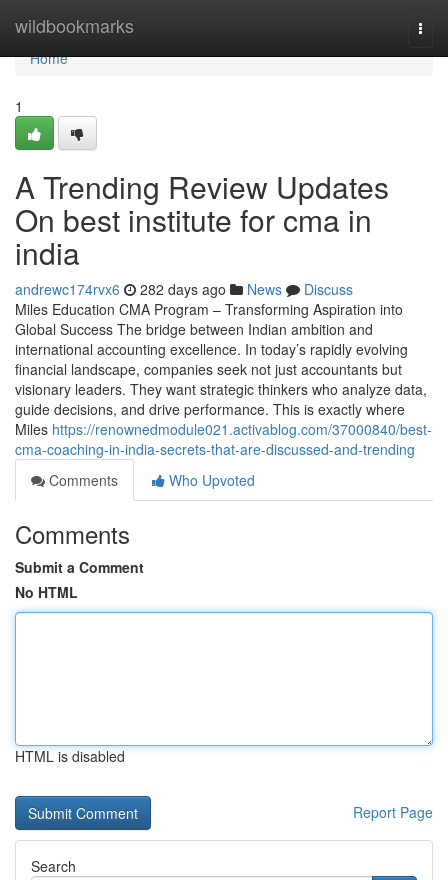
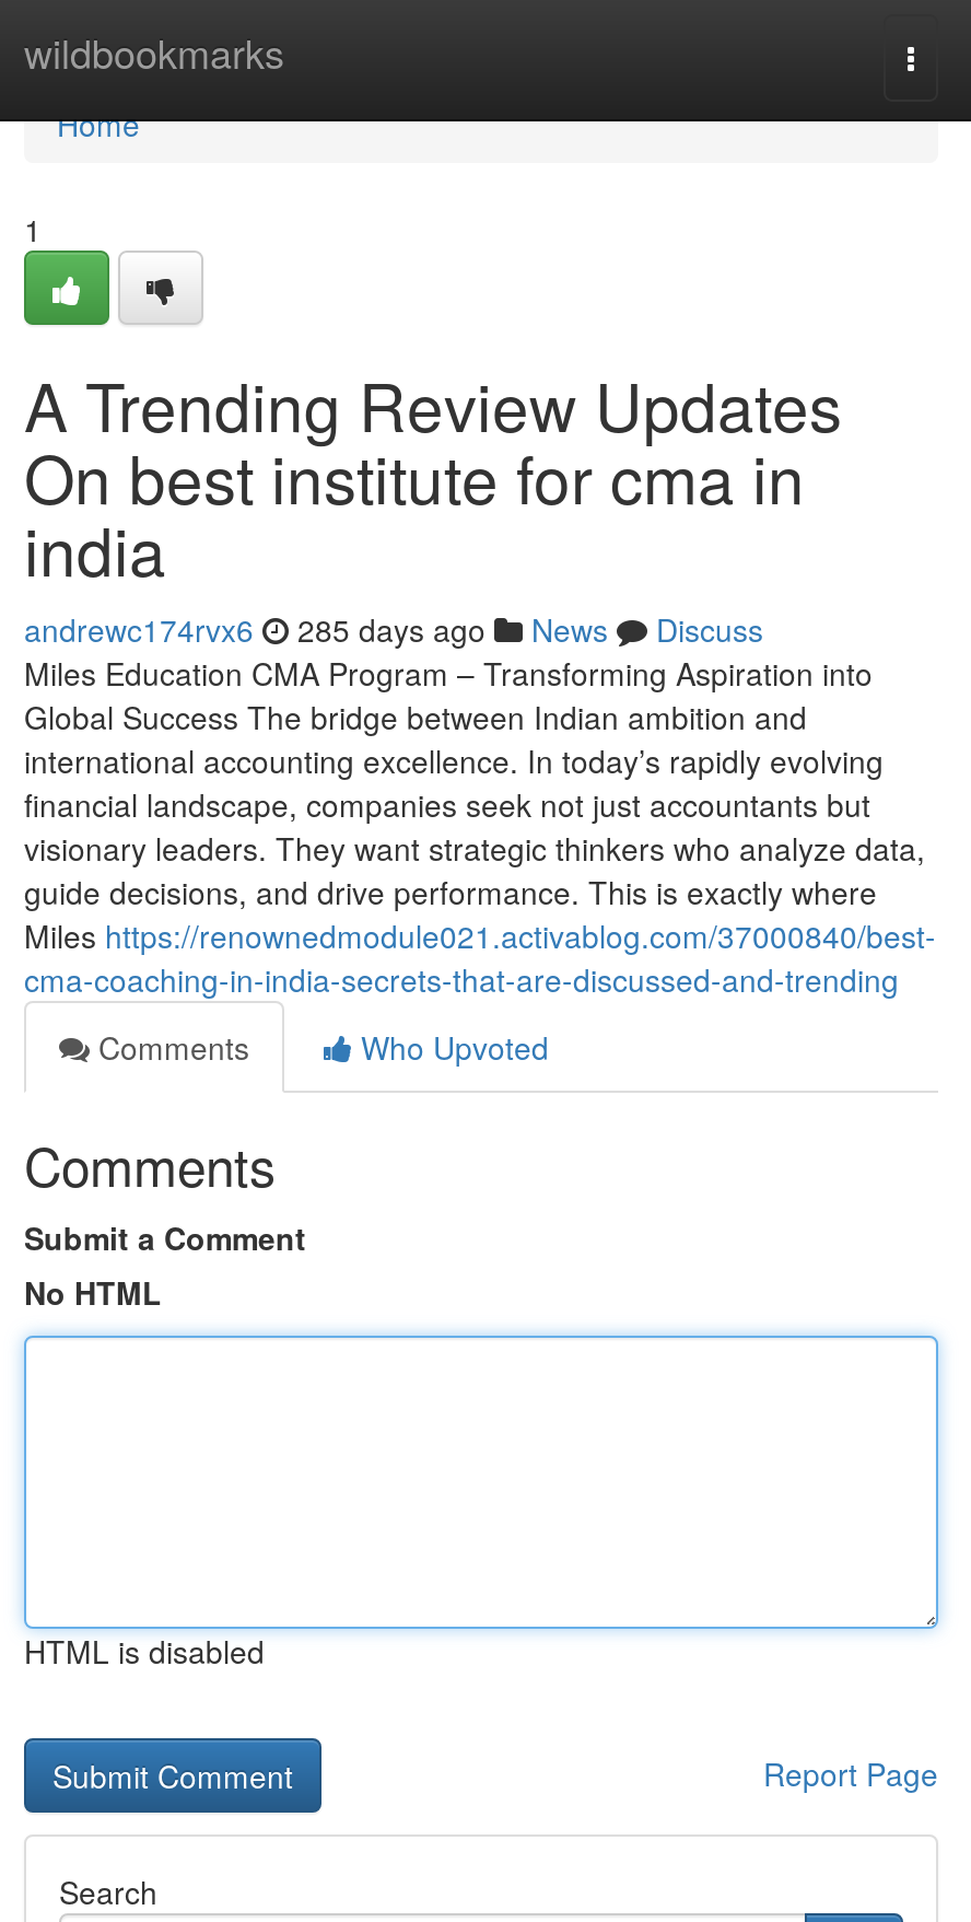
[15,279,353,299] andrewc174rvx6 282 days ago News Discuss -> [24,607,763,651] andrewc174rvx6 285 days ago News Discuss

